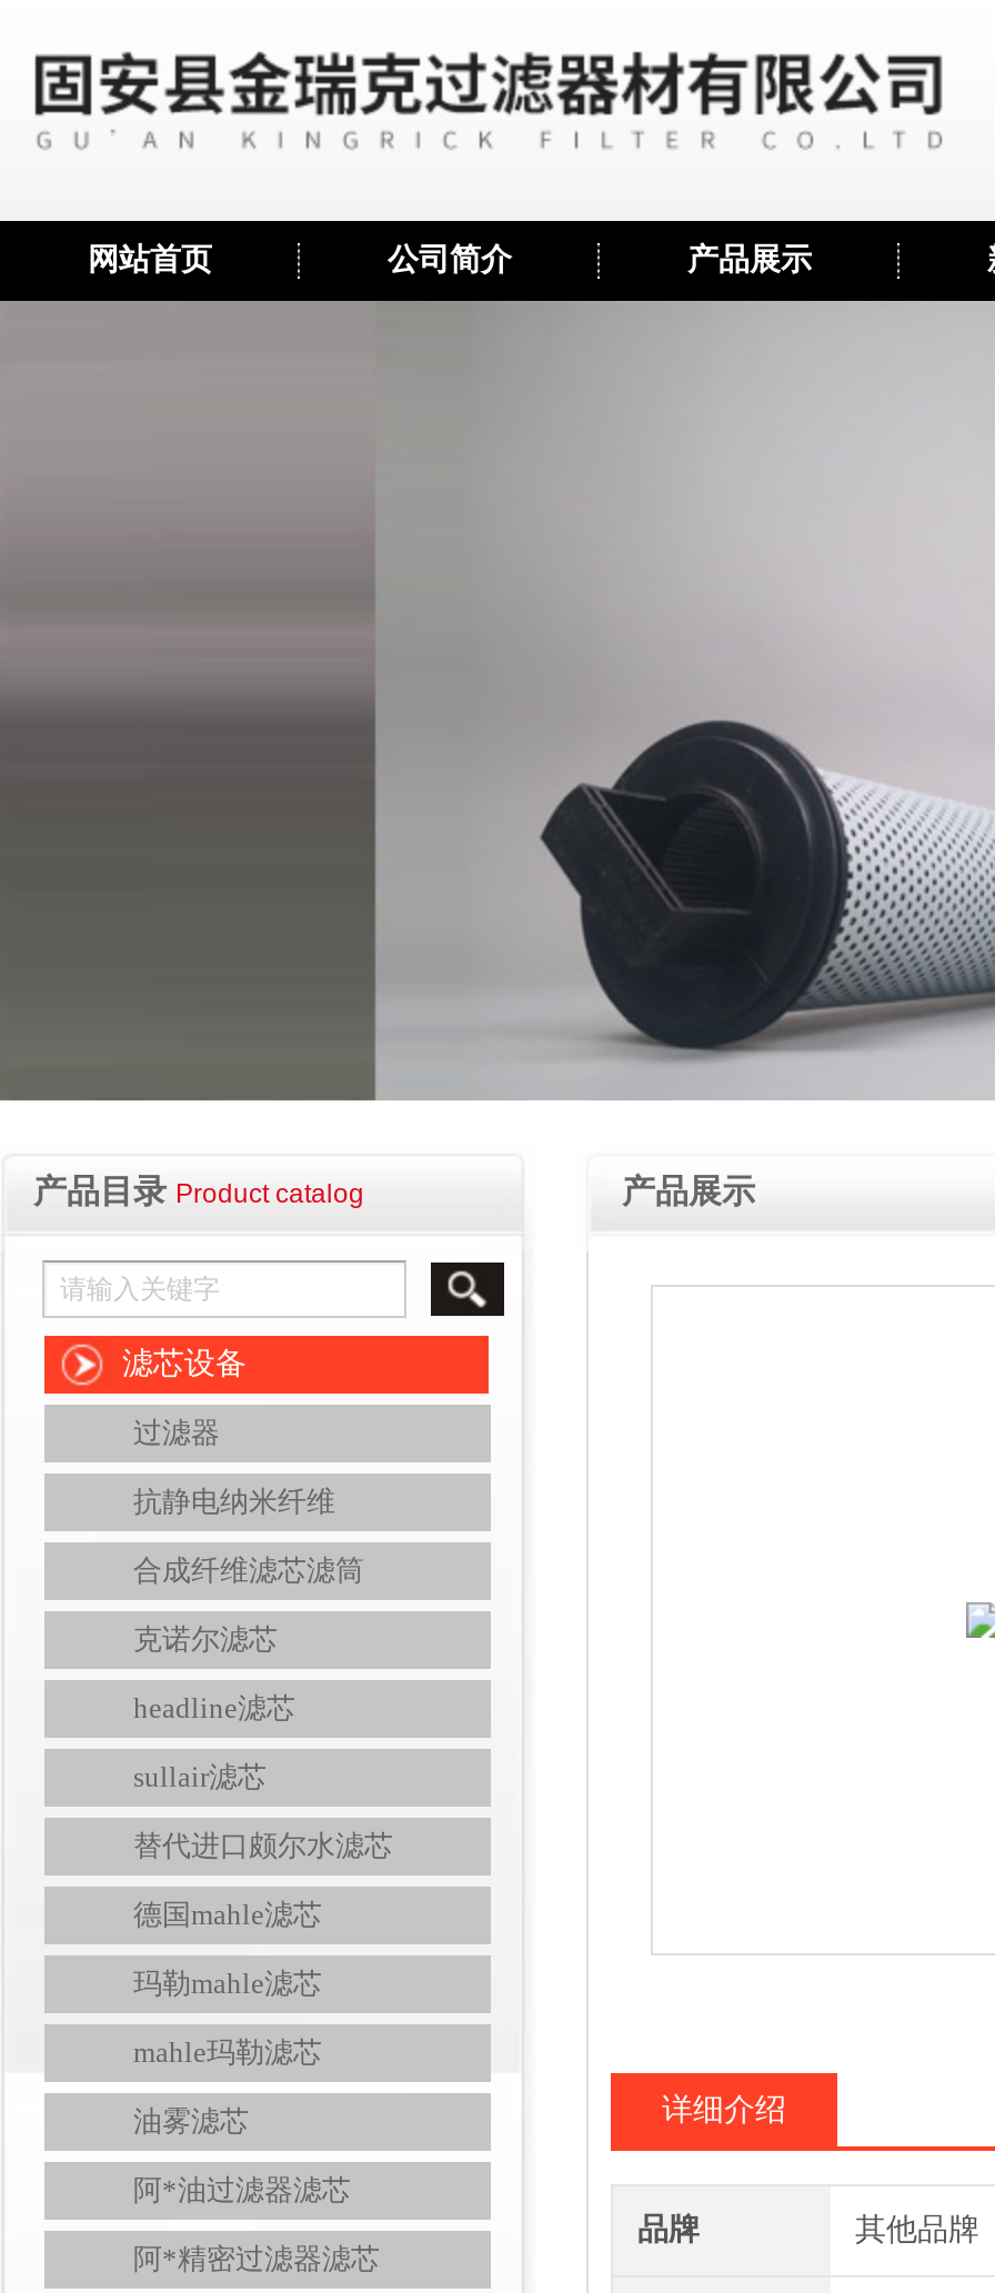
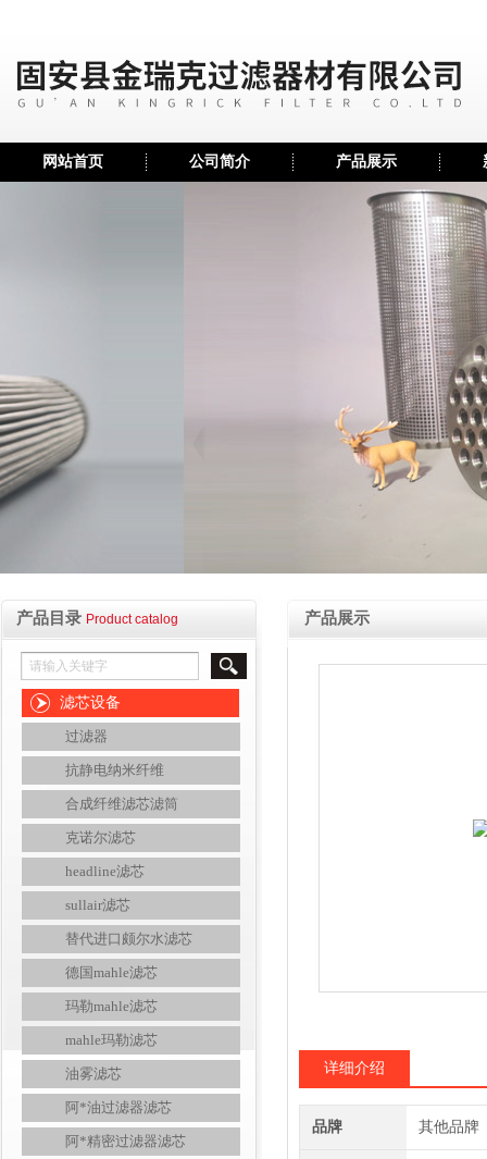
[7,308,988,1100] [image] -> [3,184,484,572] [image]

